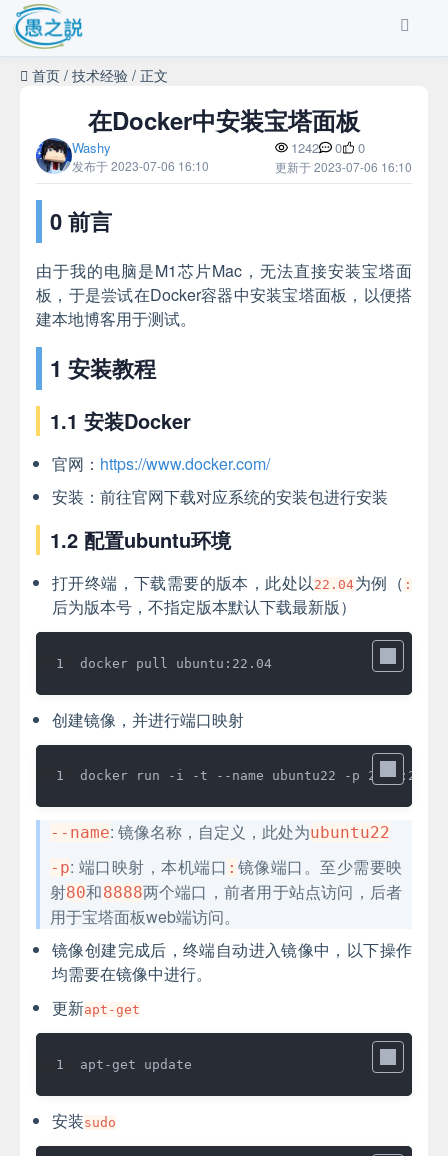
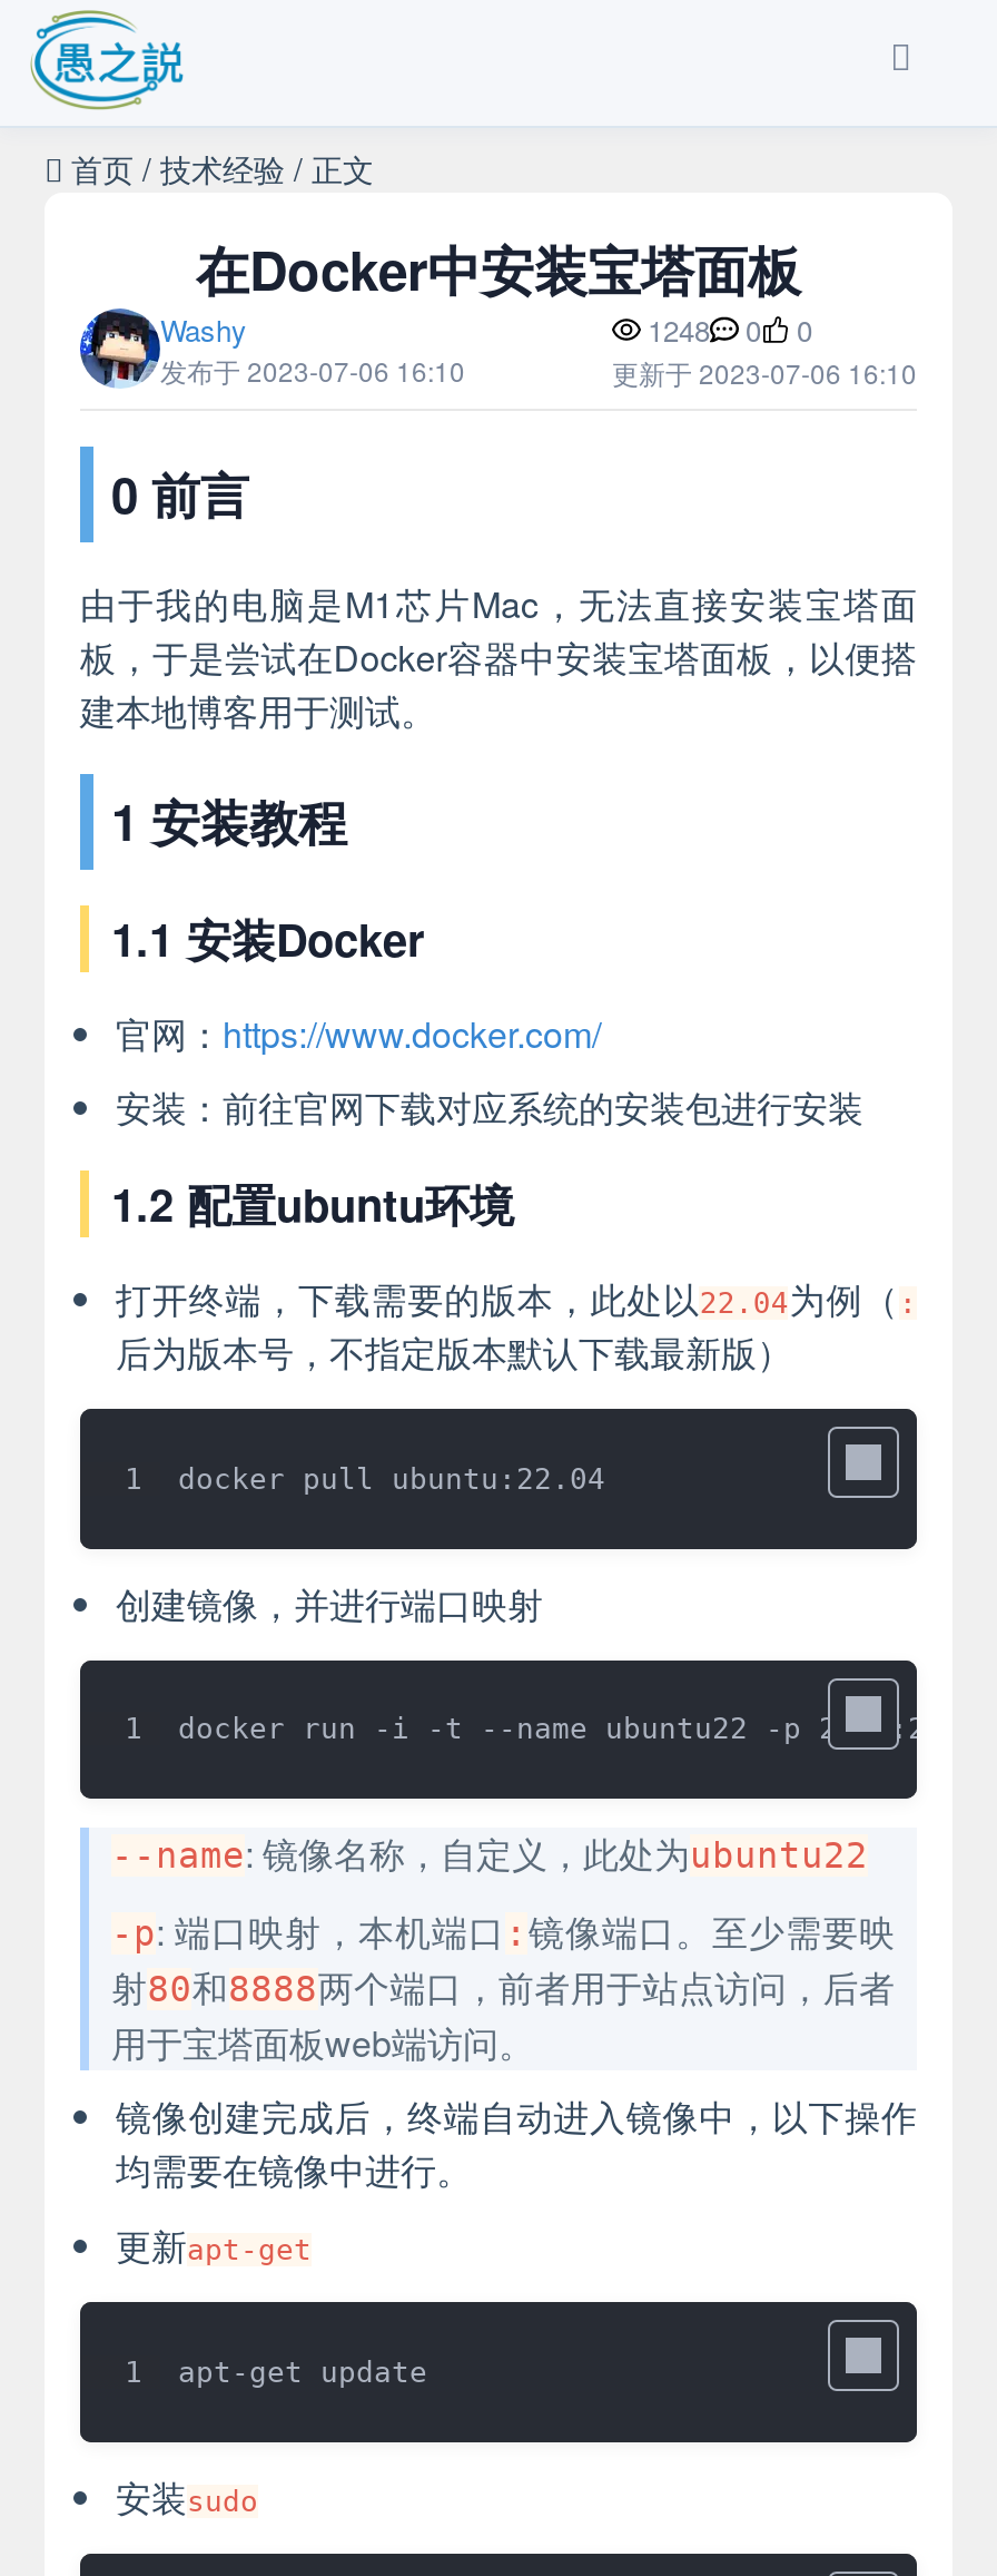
[291,138,365,157] 1242 0 0 -> [648,309,812,351] 1248 0 0

